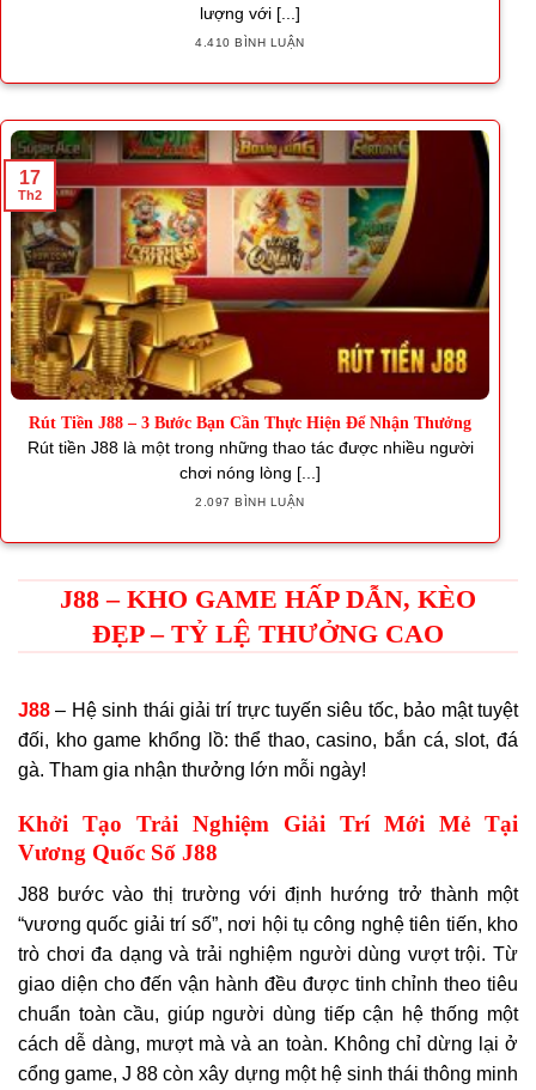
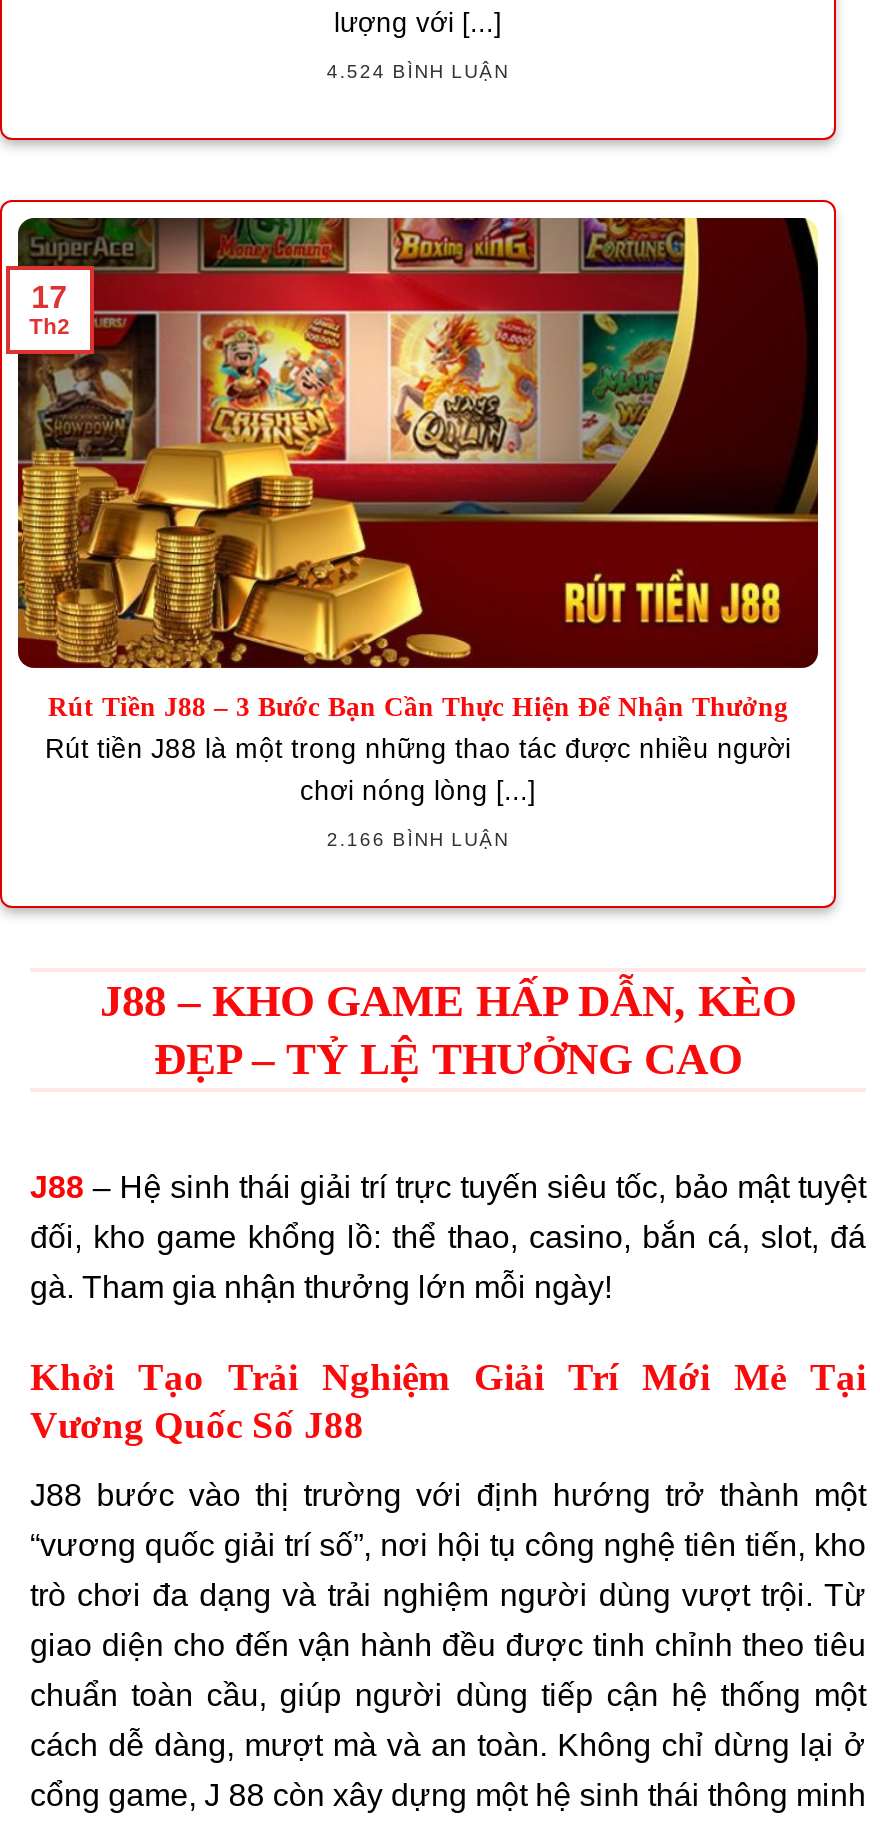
[195,36,305,50] 4.410 BÌNH LUẬN -> [327,61,509,83] 4.524 BÌNH LUẬN
[195,495,305,509] 2.097 BÌNH LUẬN -> [327,828,509,850] 2.166 BÌNH LUẬN

